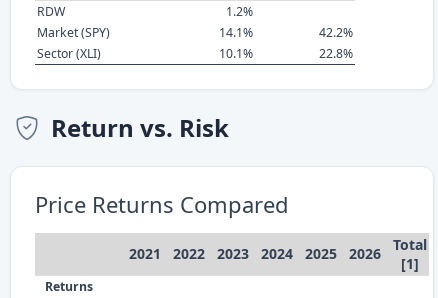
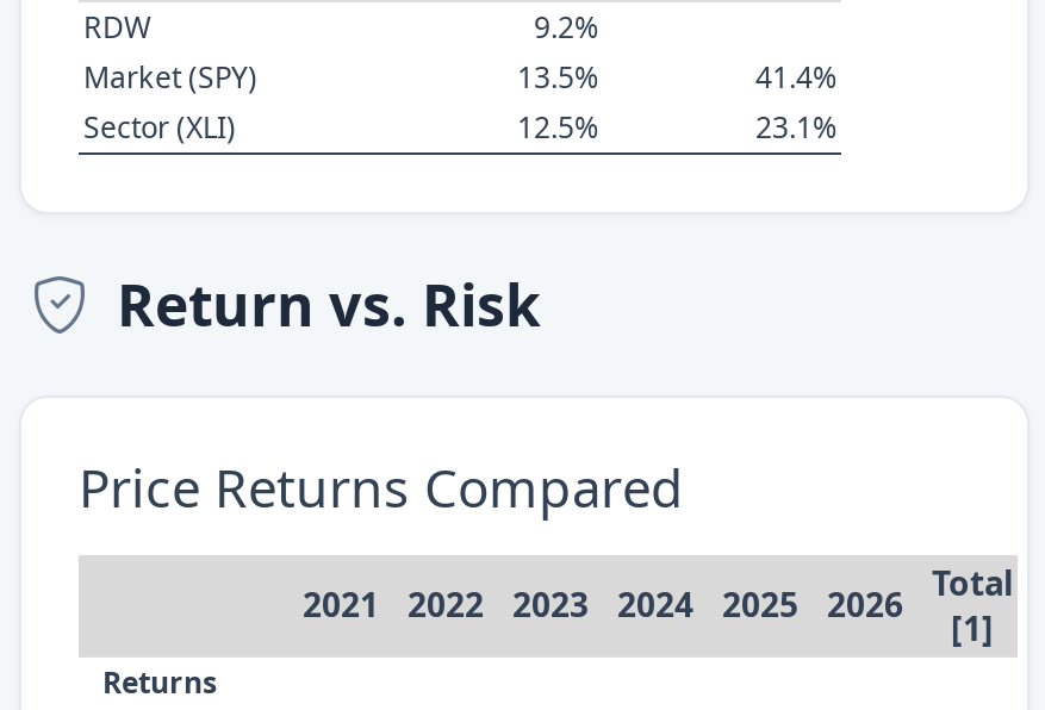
[226,3,253,20] 1.2% -> [534,7,598,48] 9.2%
[219,24,253,41] 14.1% -> [517,57,598,98] 13.5%
[319,24,353,41] 42.2% -> [755,57,836,98] 41.4%
[219,45,253,62] 10.1% -> [517,107,598,148] 12.5%
[319,45,353,62] 22.8% -> [755,107,836,148] 23.1%

